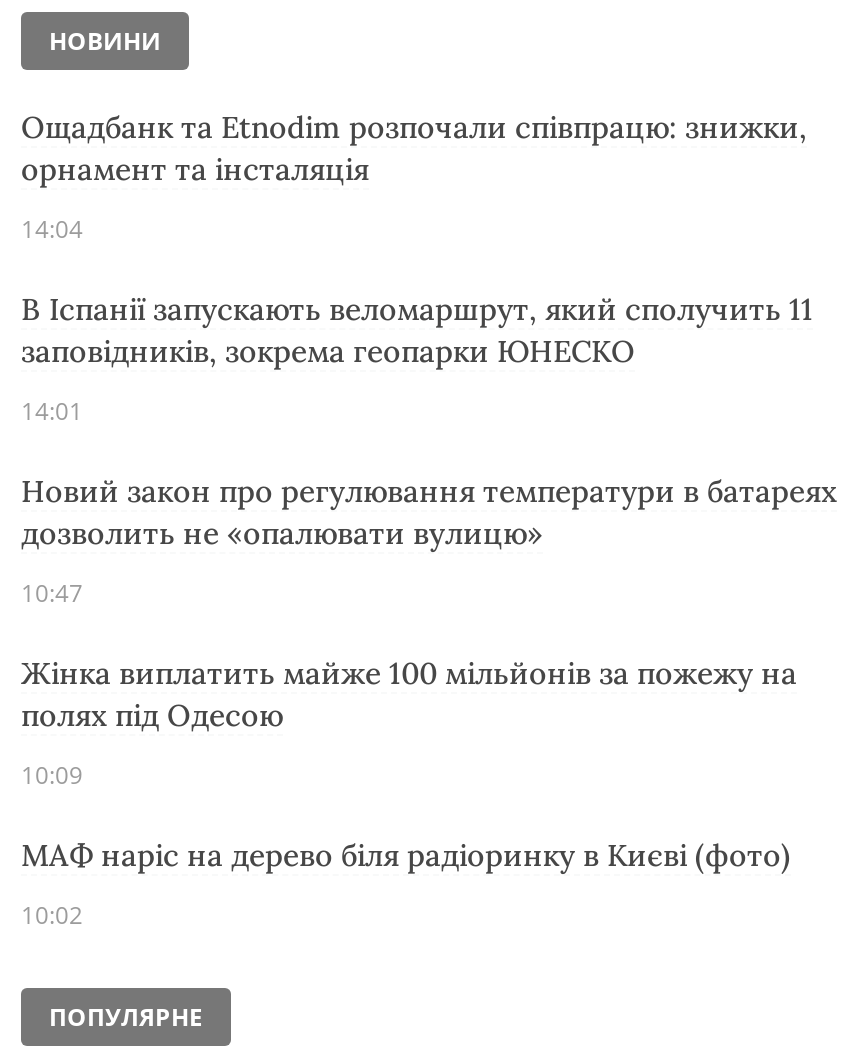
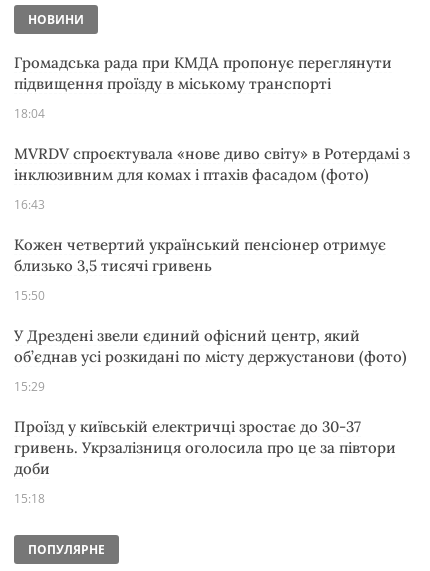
[21,108,807,188] Ощадбанк та Etnodim розпочали співпрацю: знижки, | орнамент та інсталяція -> [14,53,392,93] Громадська рада при КМДА пропонує переглянути | підвищення проїзду в міському транспорті
[21,212,83,246] 14:04 -> [14,105,45,122] 18:04
[21,290,813,370] В Іспанії запускають веломаршрут, який сполучить 11 | заповідників, зокрема геопарки ЮНЕСКО -> [14,144,410,184] MVRDV спроєктувала «нове диво світу» в Ротердамі з | інклюзивним для комах і птахів фасадом (фото)
[21,394,83,428] 14:01 -> [14,196,45,213] 16:43
[21,472,837,552] Новий закон про регулювання температури в батареях | дозволить не «опалювати вулицю» -> [14,235,386,275] Кожен четвертий український пенсіонер отримує | близько 3,5 тисячі гривень
[21,576,83,610] 10:47 -> [14,287,45,304] 15:50
[21,654,797,734] Жінка виплатить майже 100 мільйонів за пожежу на | полях під Одесою -> [14,326,407,366] У Дрездені звели єдиний офісний центр, який | об’єднав усі розкидані по місту держустанови (фото)
[21,758,83,792] 10:09 -> [14,378,45,395] 15:29
[21,836,791,874] МАФ наріс на дерево біля радіоринку в Києві (фото) -> [14,417,396,478] Проїзд у київській електричці зростає до 30-37 | гривень. Укрзалізниця оголосила про це за півтори | доби
[21,898,83,932] 10:02 -> [14,490,45,507] 15:18

